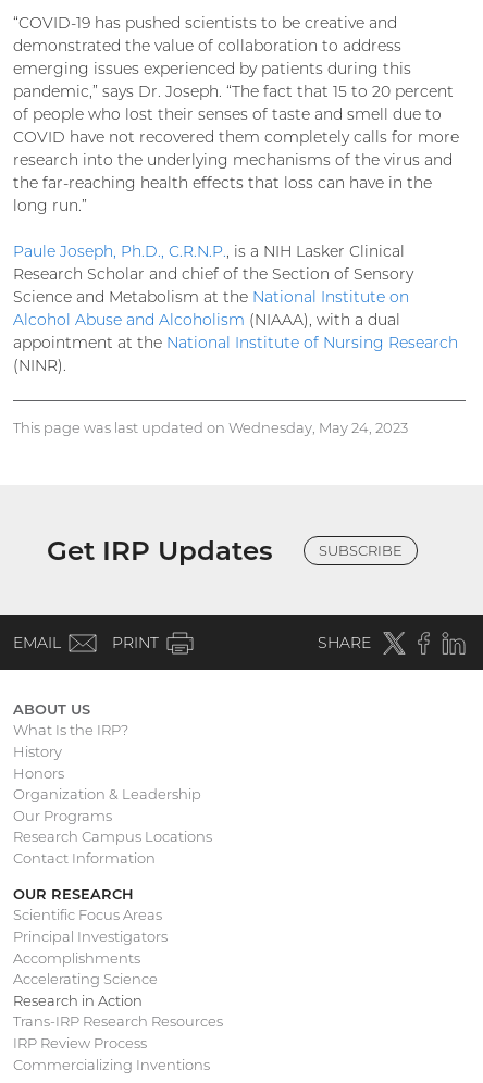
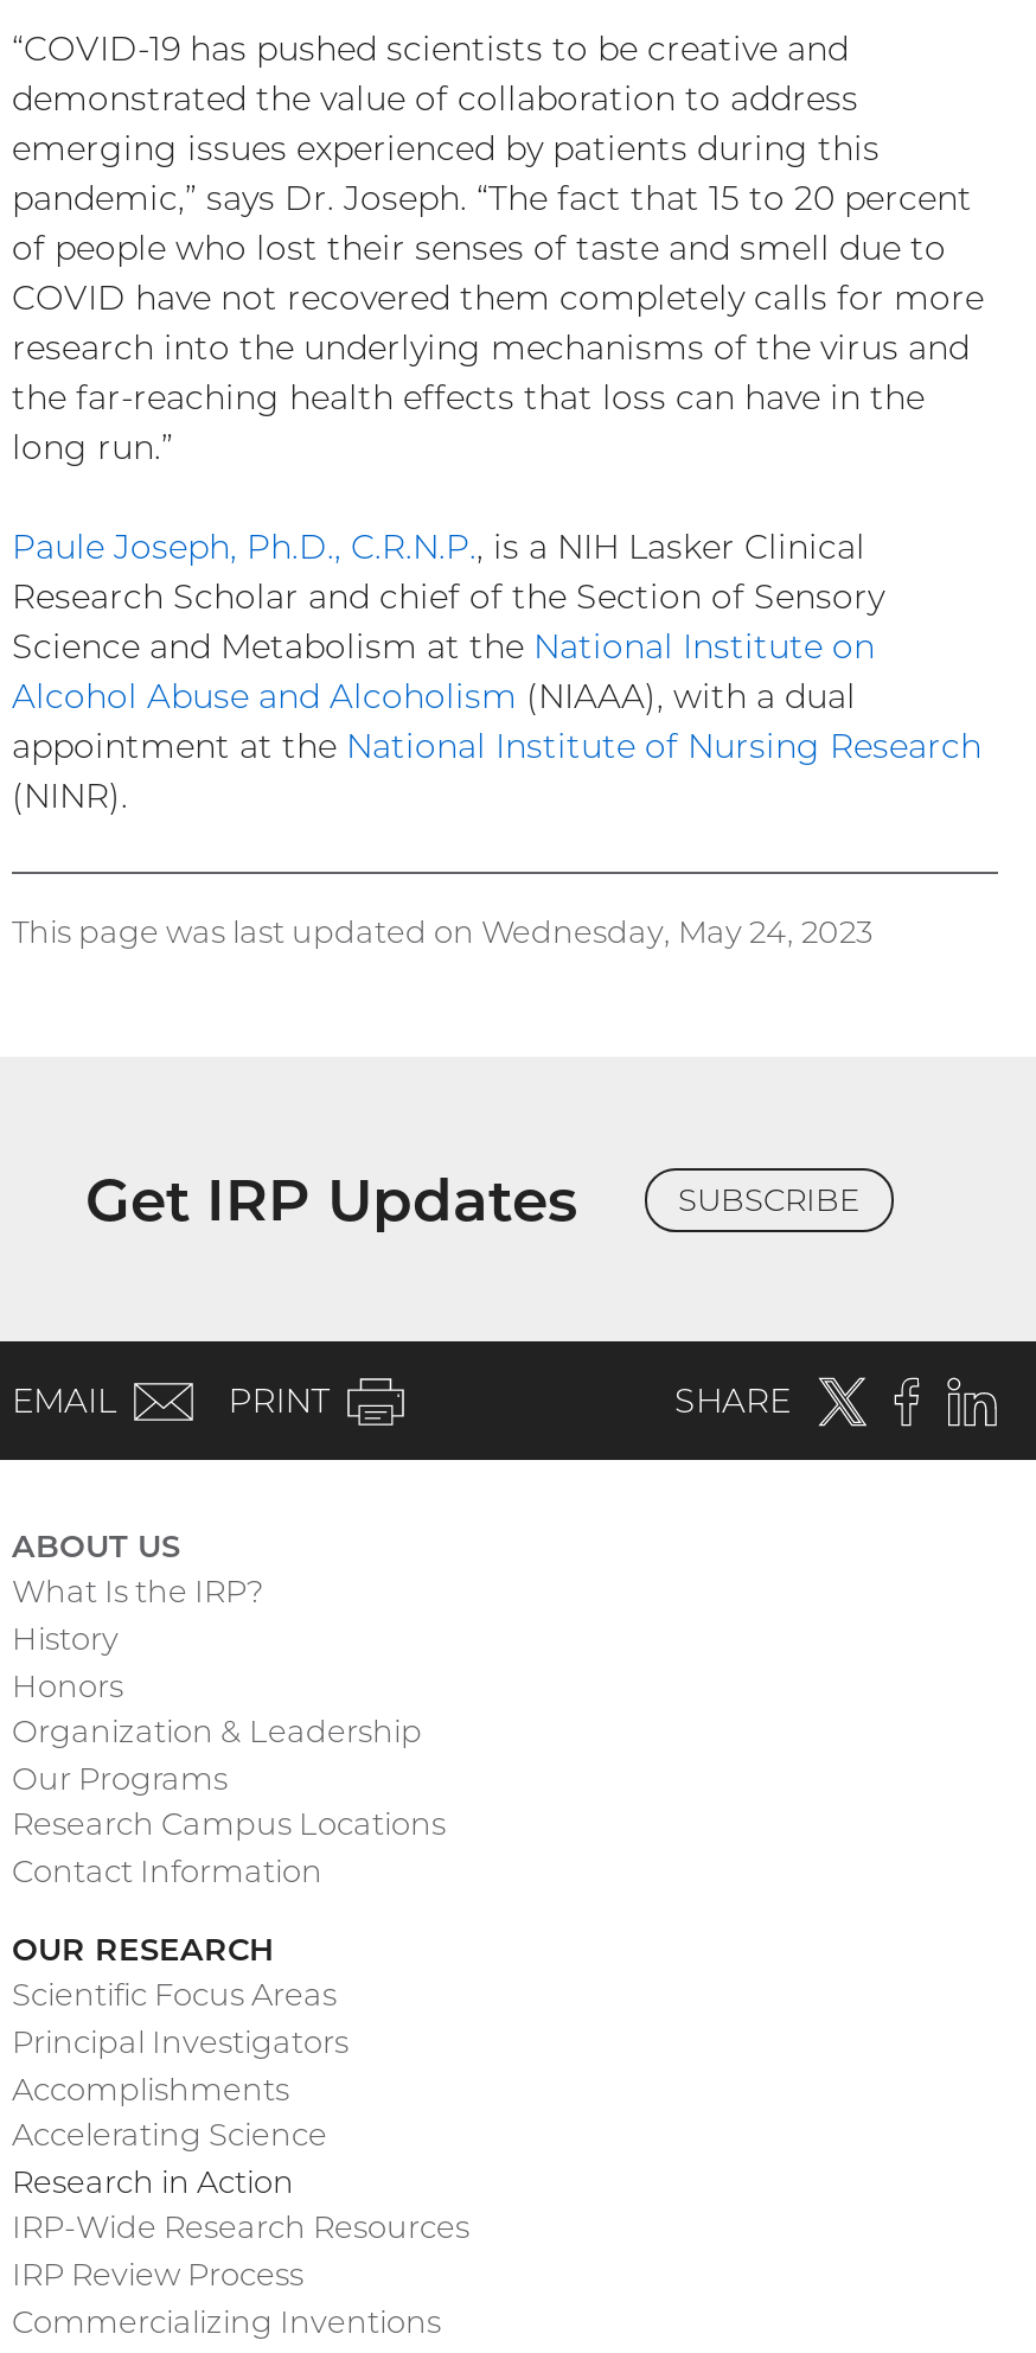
[13,1013,223,1030] Trans-IRP Research Resources -> [12,2208,469,2246] IRP-Wide Research Resources

